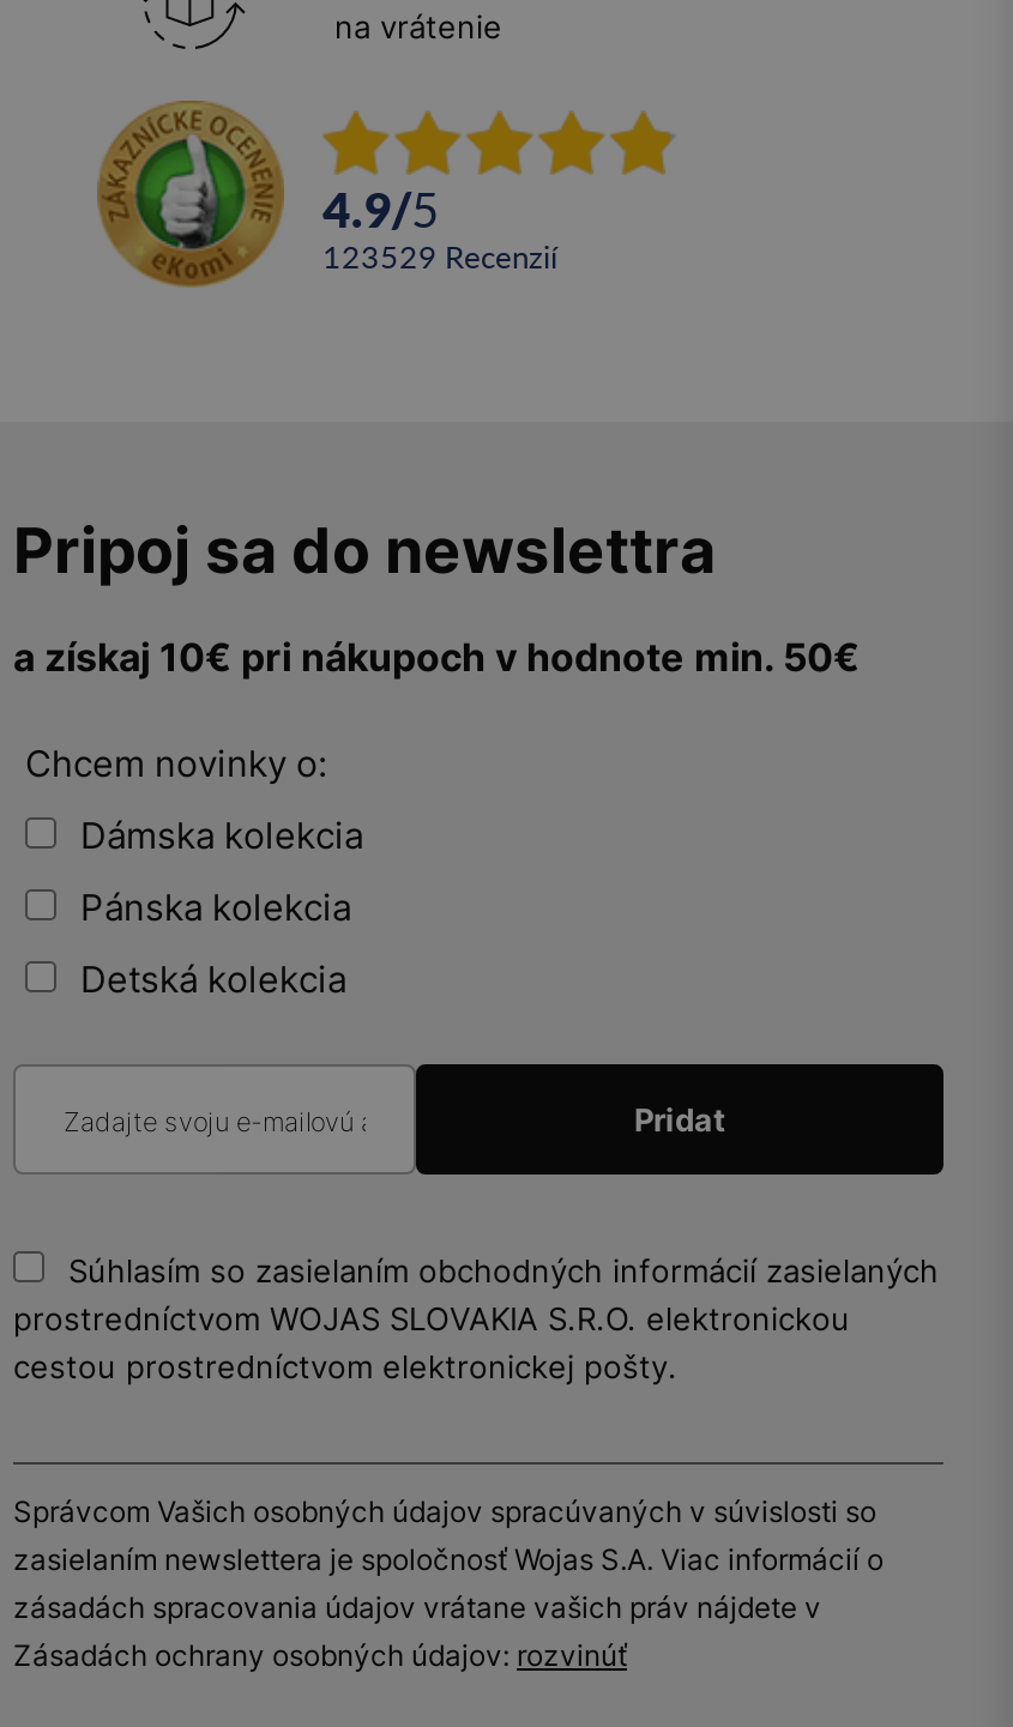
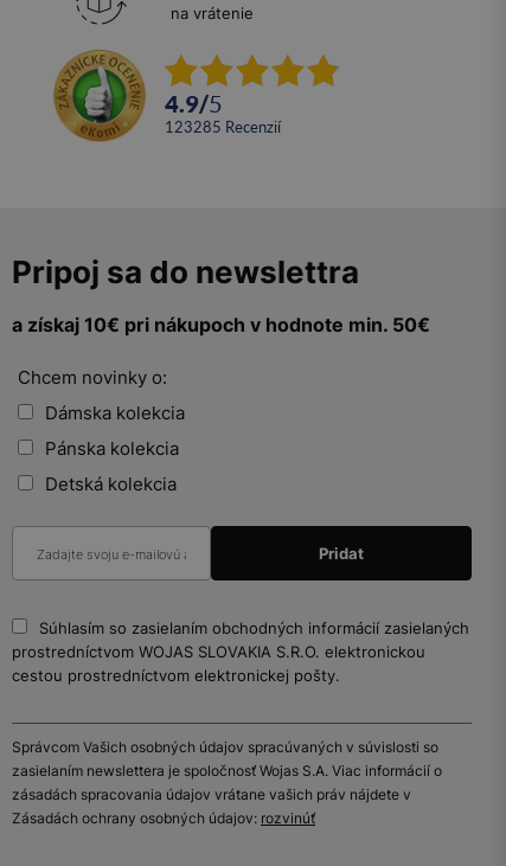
[322,236,557,275] 123529 recenzií -> [165,117,281,136] 123285 recenzií

